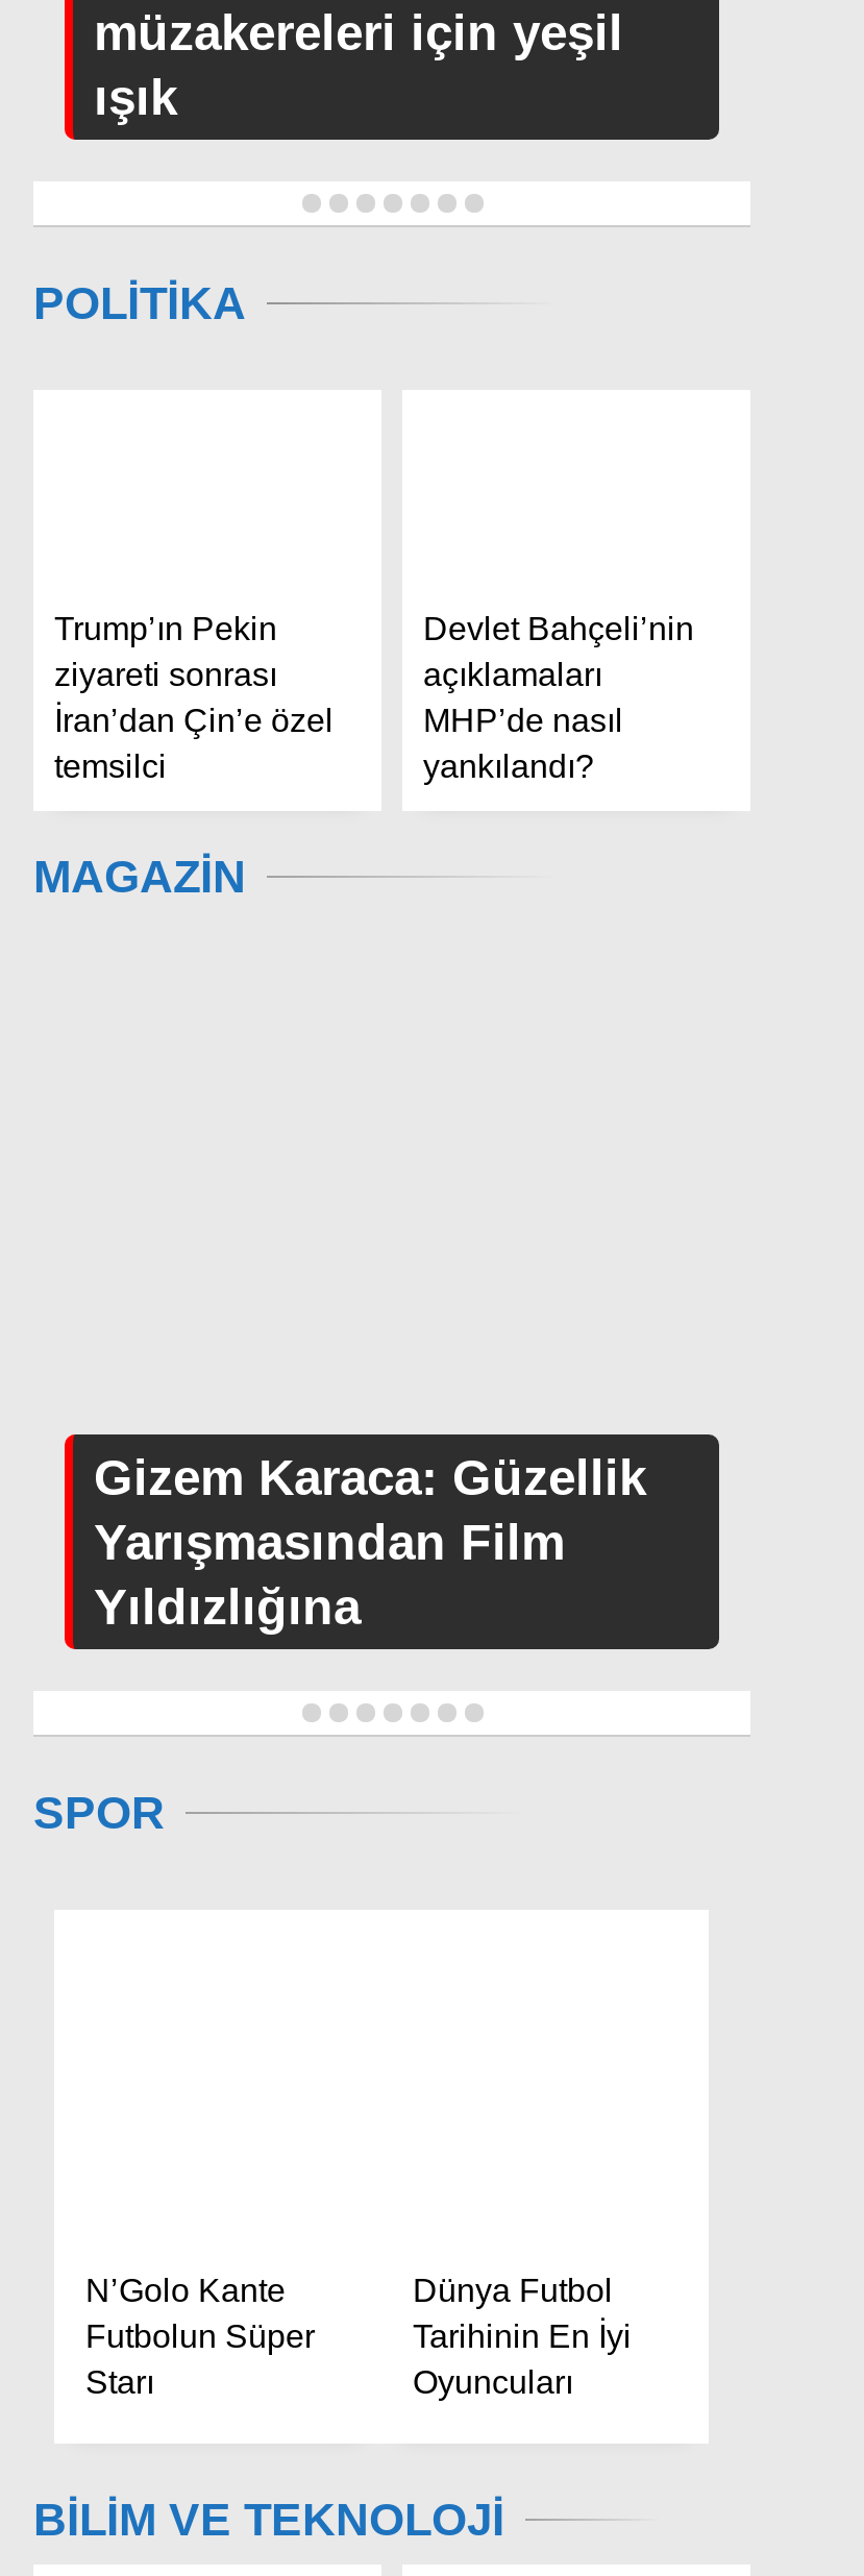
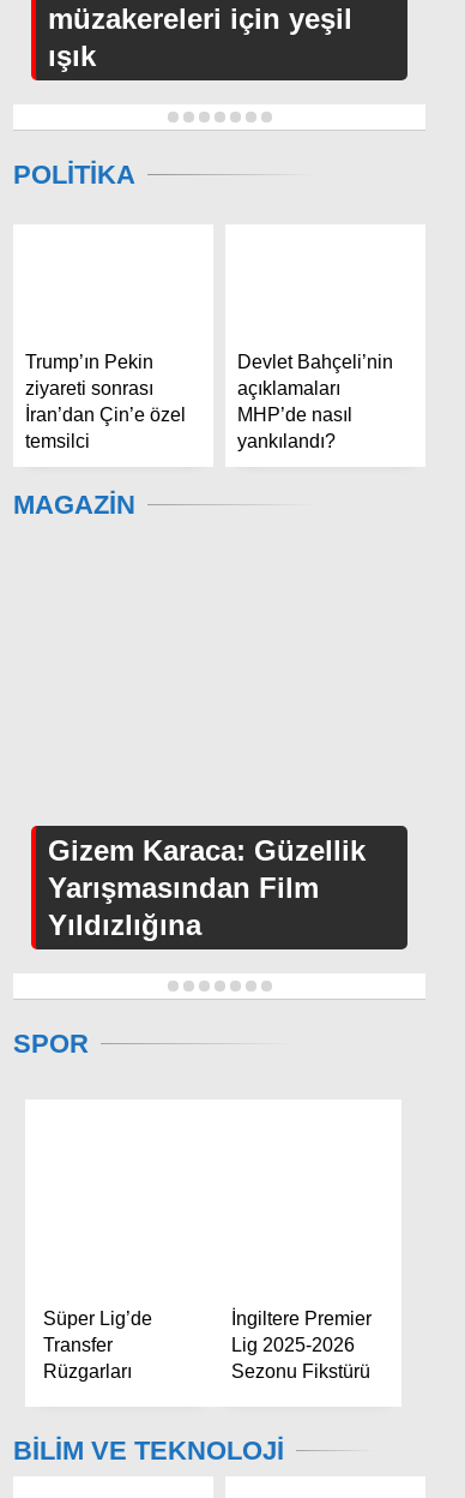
[85,2273,315,2400] N’Golo Kante | Futbolun Süper | Starı -> [43,1309,152,1382] Süper Lig’de | Transfer | Rüzgarları
[413,2273,632,2400] Dünya Futbol | Tarihinin En İyi | Oyuncuları -> [231,1309,372,1382] İngiltere Premier | Lig 2025-2026 | Sezonu Fikstürü

